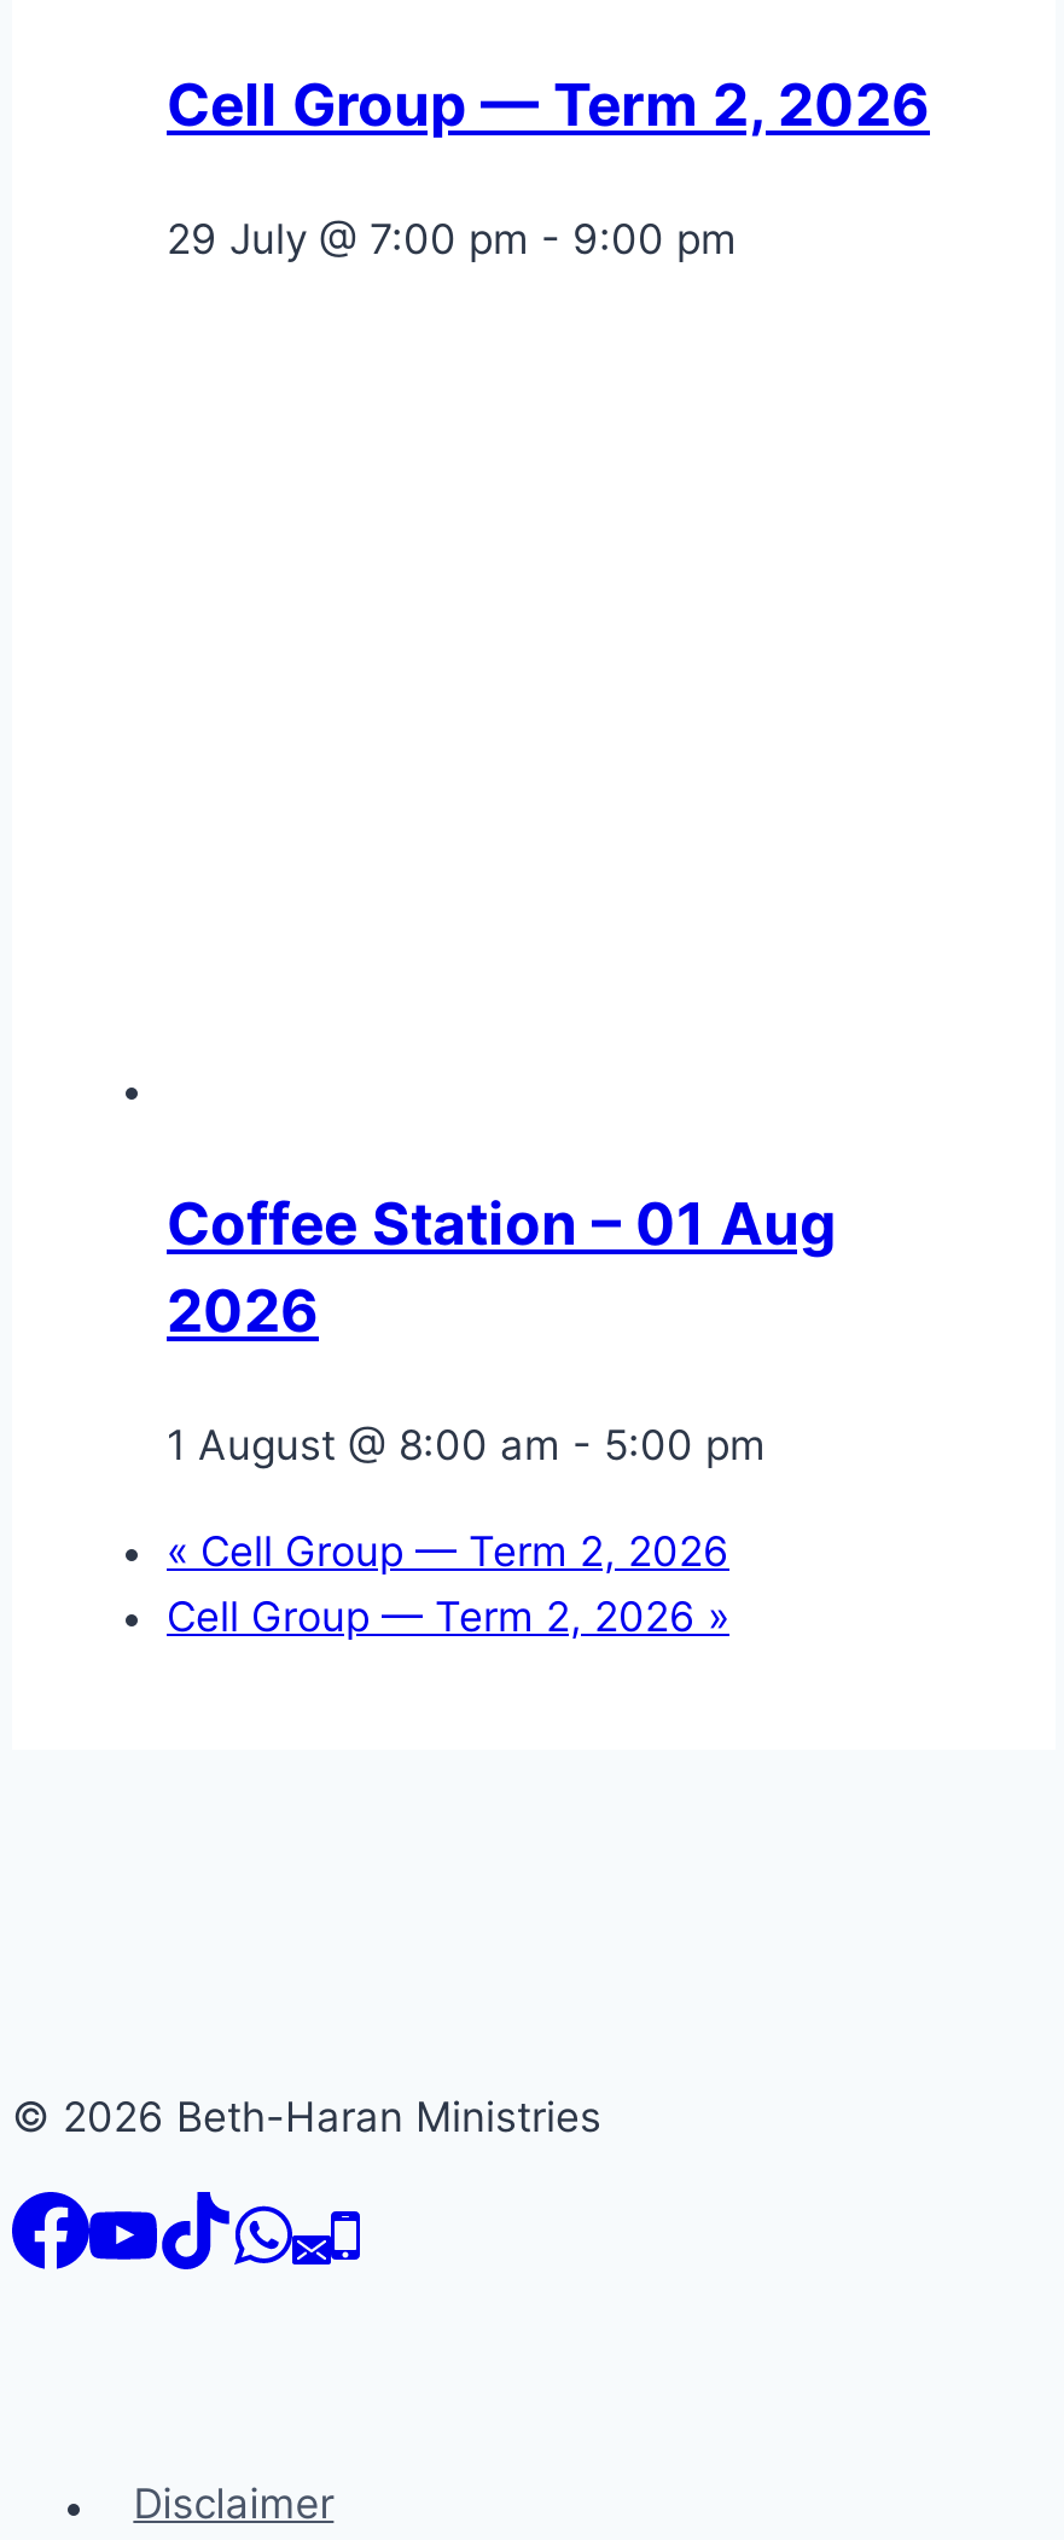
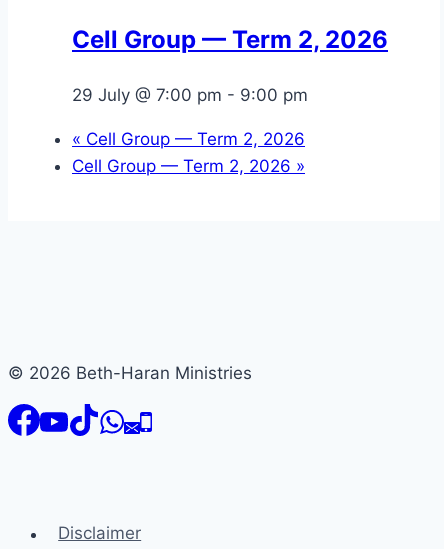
[167,1188,836,1468] Coffee Station – 01 Aug | 2026 | 1 August @ 8:00 am - 5:00 pm -> none

